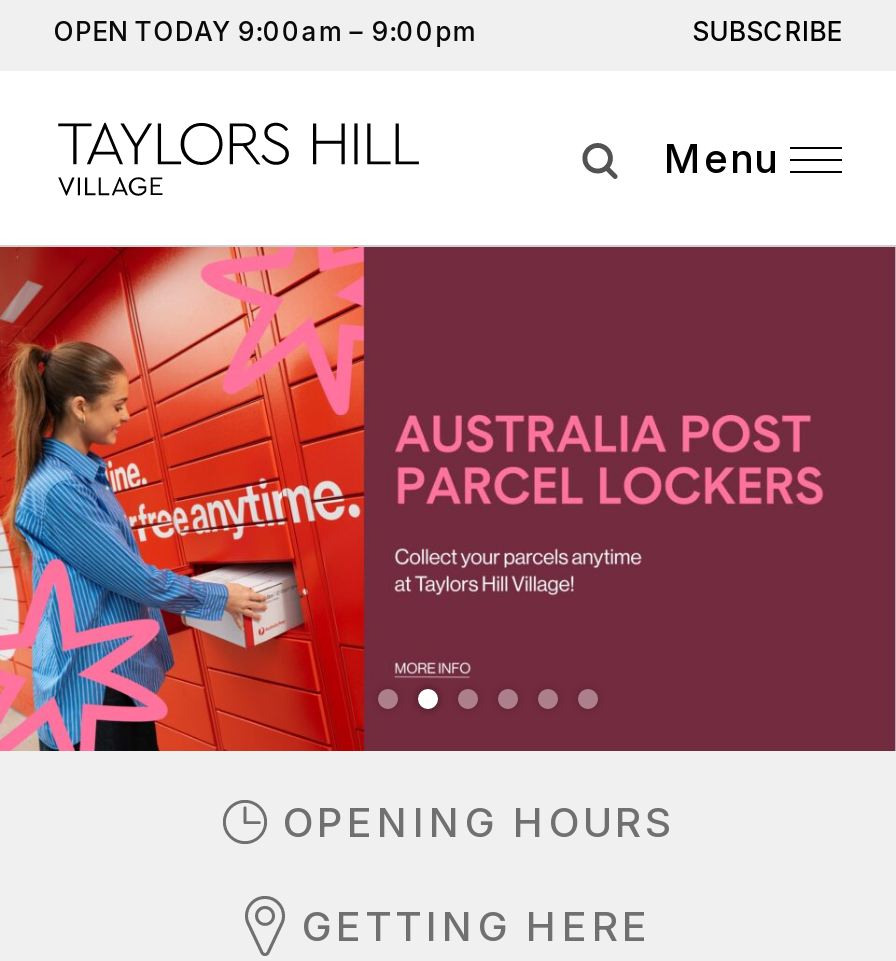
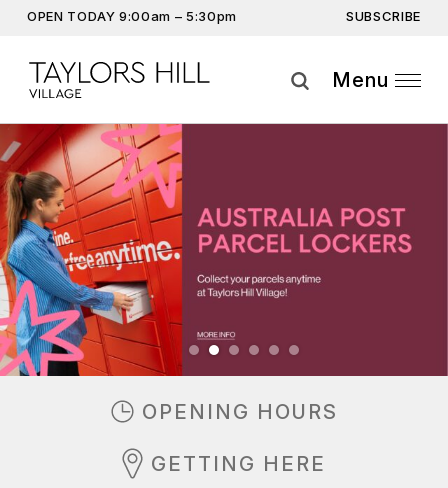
[54,15,476,47] OPEN TODAY 9:00am – 9:00pm -> [27,8,237,24] OPEN TODAY 9:00am – 5:30pm

